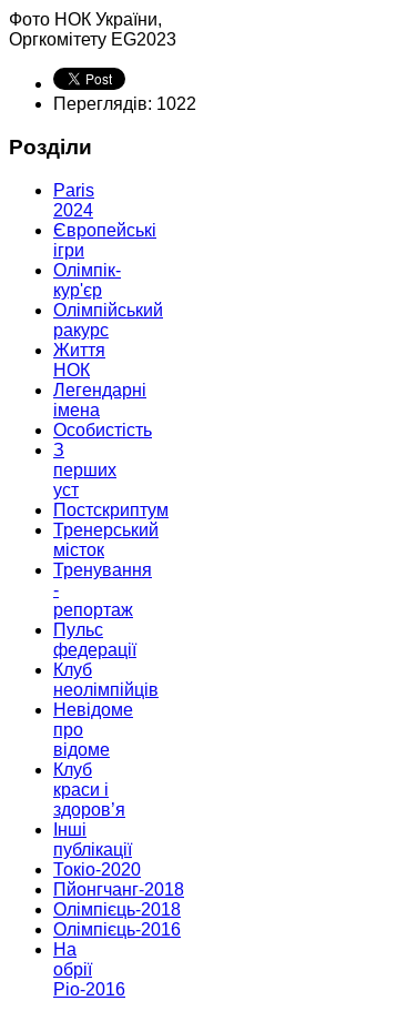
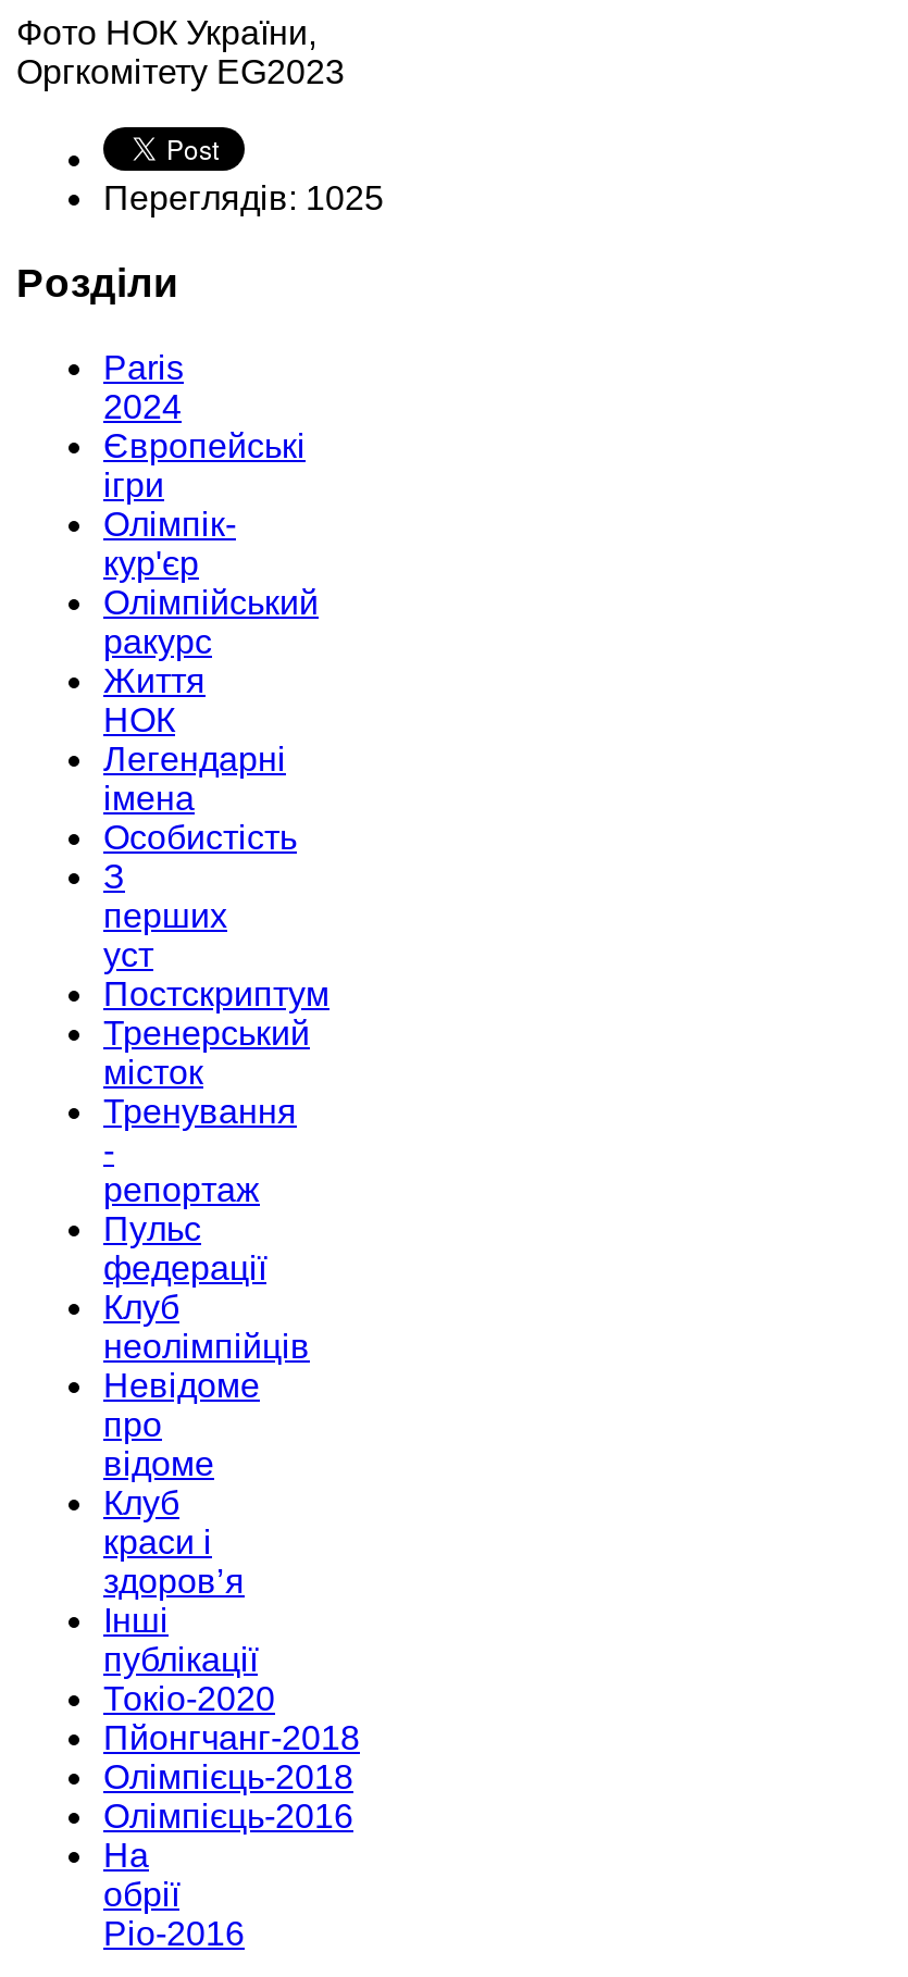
[53,94,196,113] Переглядів: 1022 -> [103,180,384,217] Переглядів: 1025

